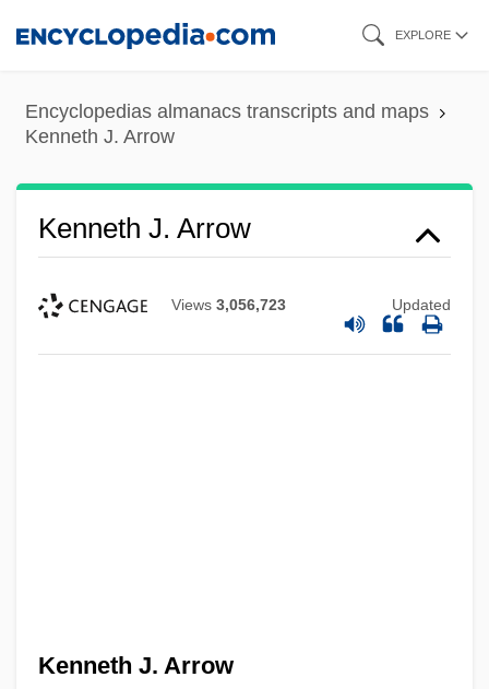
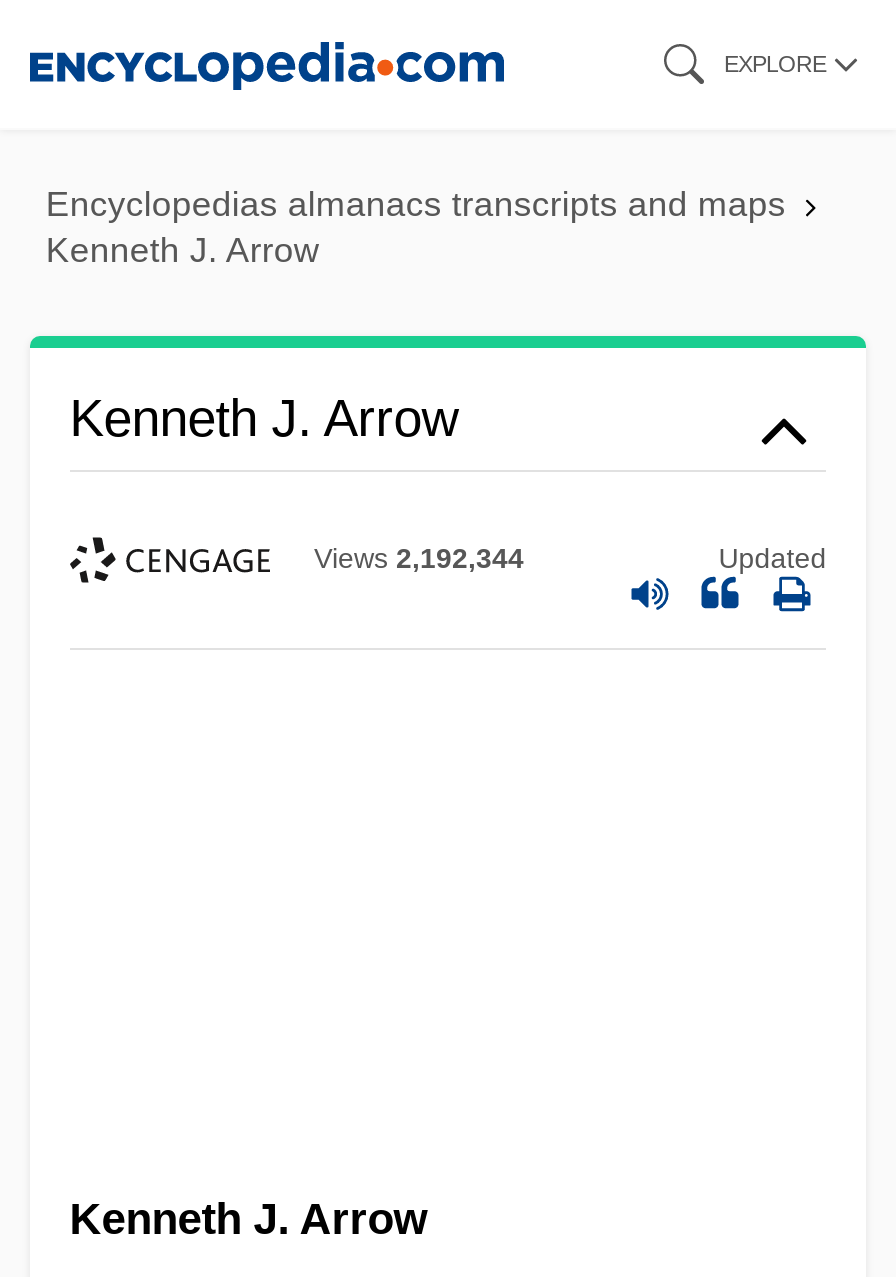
[171,296,286,314] Views 3,056,723 -> [314,543,524,575] Views 2,192,344

